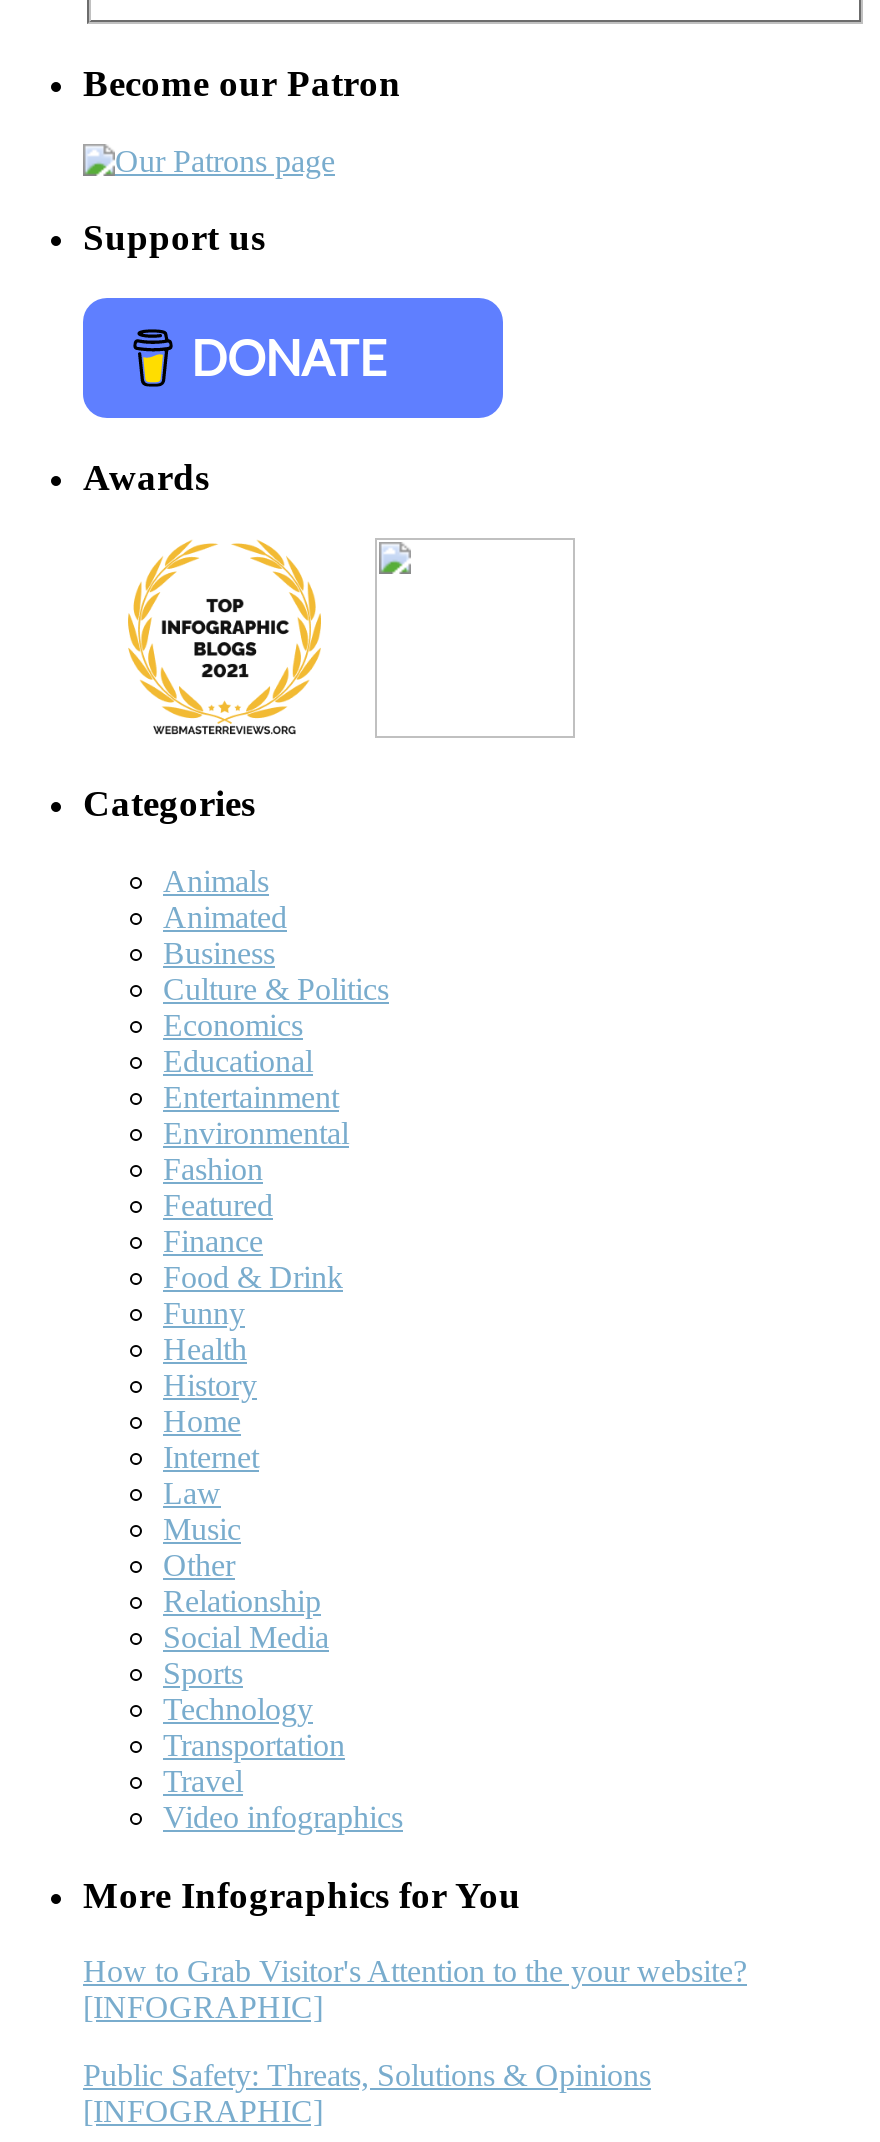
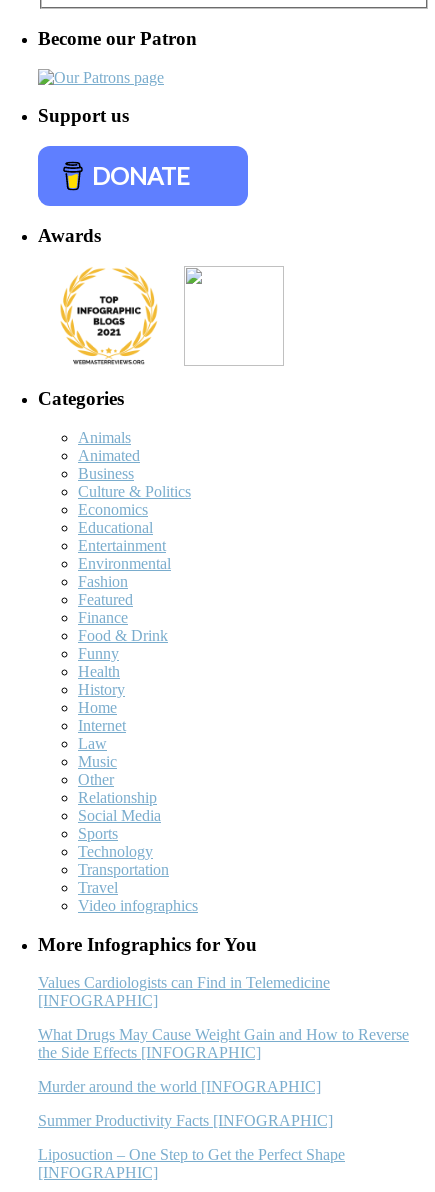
[83,1955,747,1989] How to Grab Visitor's Attention to the your website? -> [38,974,330,991] Values Cardiologists can Find in Telemedicine
[83,2059,651,2093] Public Safety: Threats, Solutions & Opinions -> [38,1026,409,1163] What Drugs May Cause Weight Gain and How to Reverse | the Side Effects [INFOGRAPHIC] | Murder around the world [INFOGRAPHIC] | Summer Productivity Facts [INFOGRAPHIC] | Liposuction – One Step to Get the Perfect Shape

